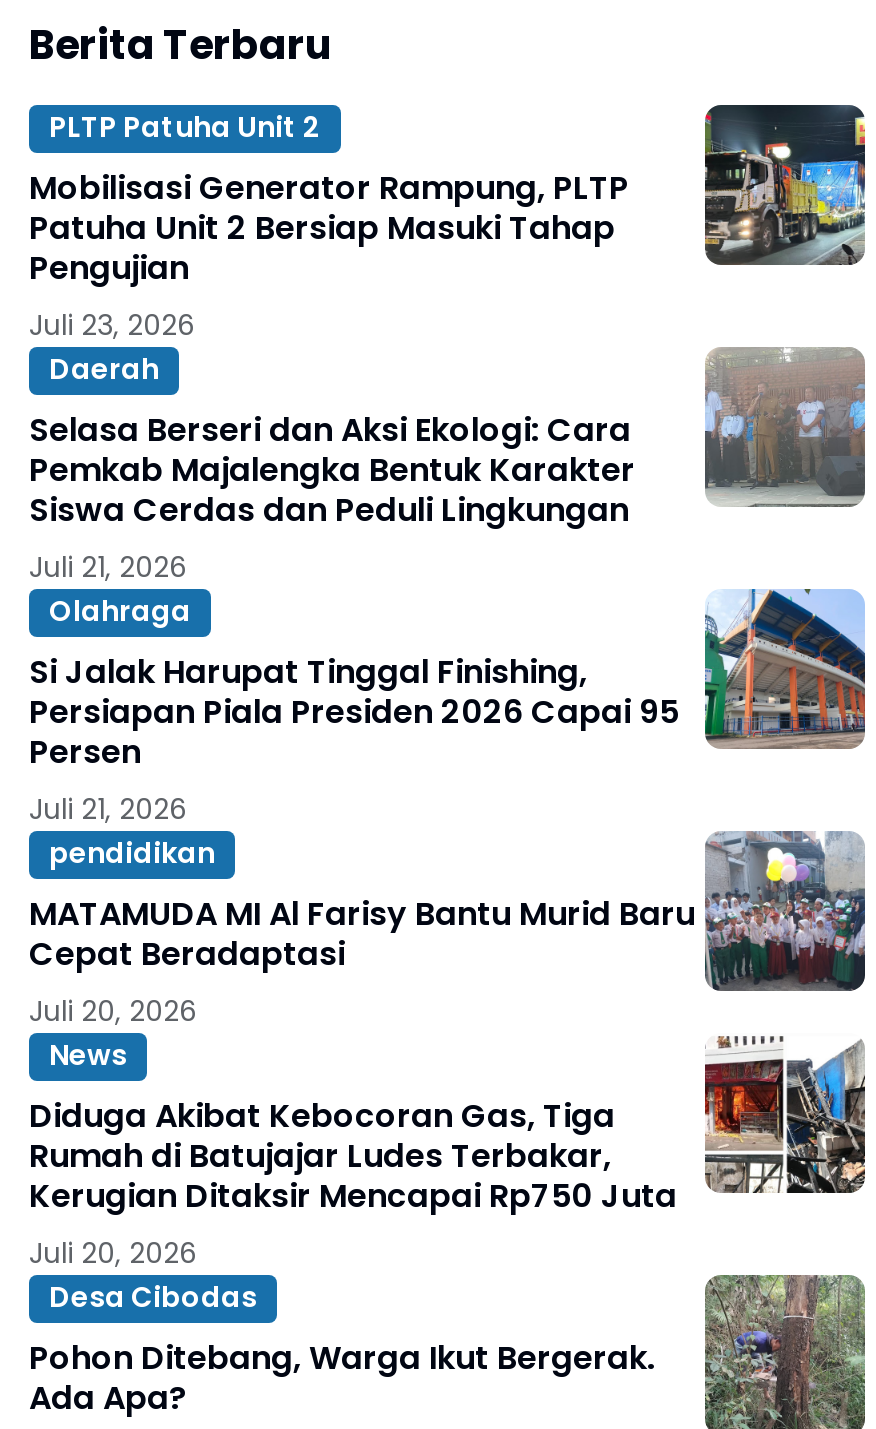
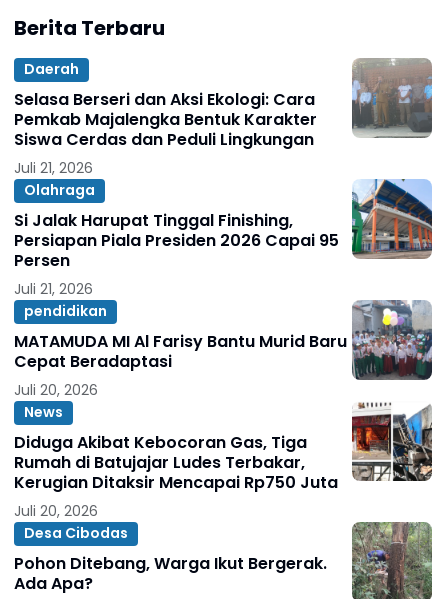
[29,103,867,345] [image] | PLTP Patuha Unit 2 | Mobilisasi Generator Rampung, PLTP | Patuha Unit 2 Bersiap Masuki Tahap | Pengujian | Juli 23, 2026 -> none

